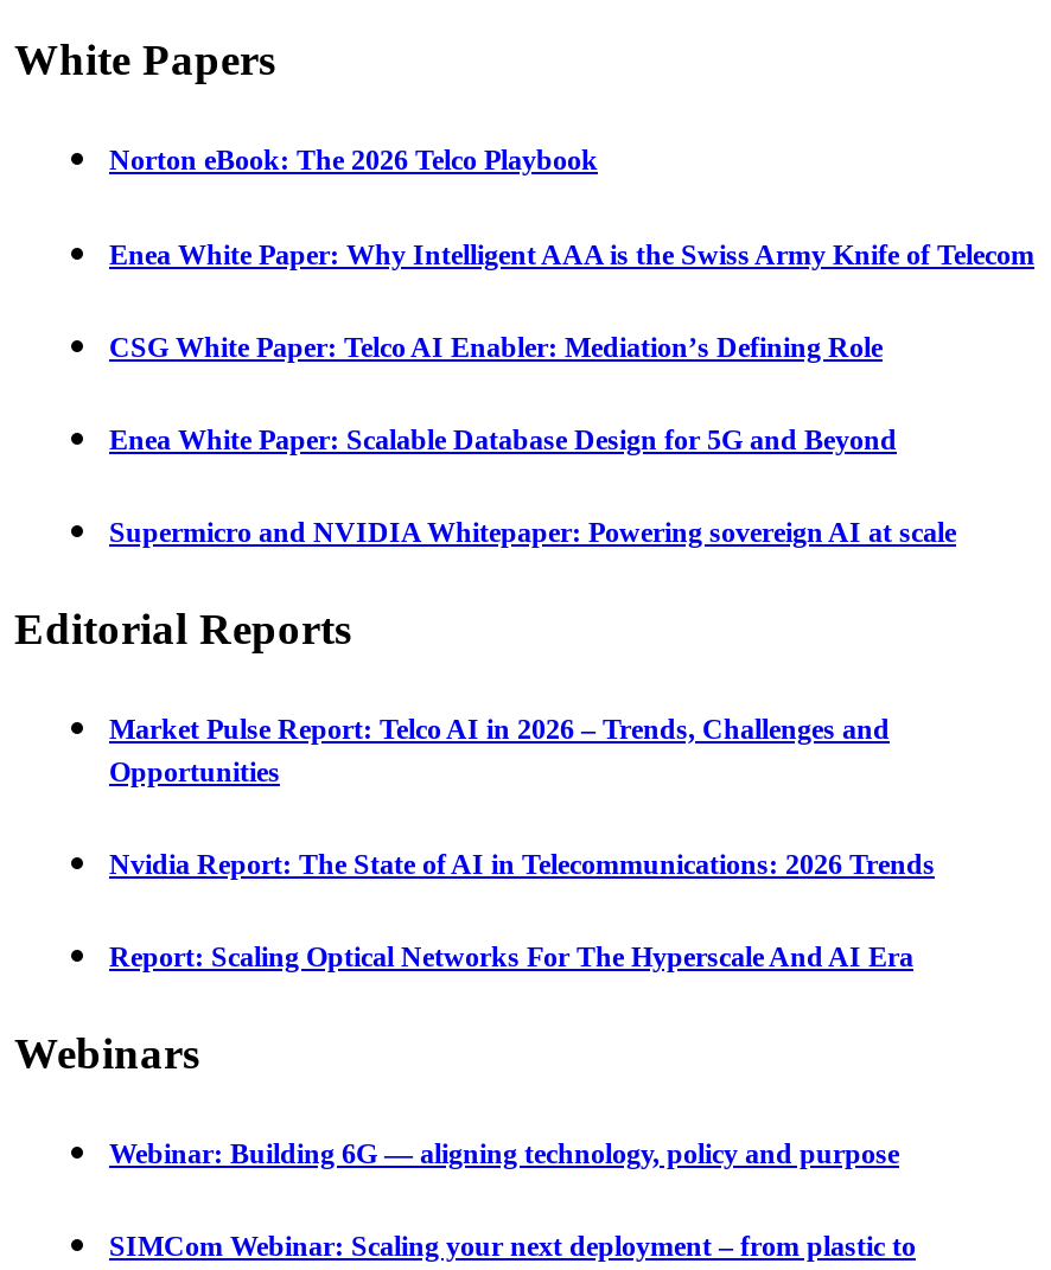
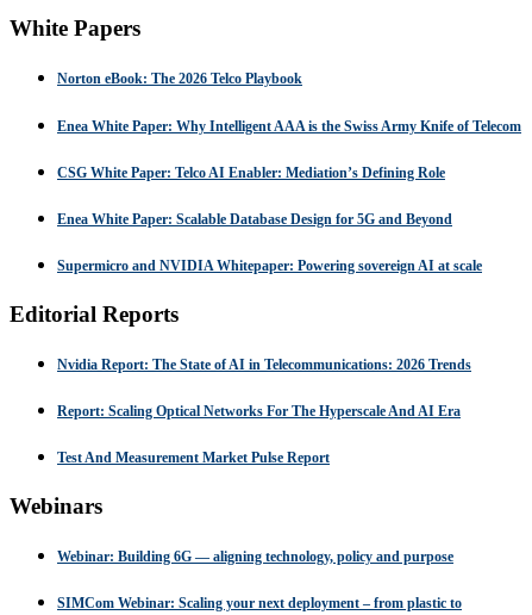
[109,712,890,788] Market Pulse Report: Telco AI in 2026 – Trends, Challenges and | Opportunities -> none
moved [109,848,935,975] -> [57,356,471,420]: Nvidia Report: The State of AI in Telecommunications: 2026 Trends | Report: Scaling Optical Networks For The Hyperscale And AI Era
none -> [57,450,330,467] Test And Measurement Market Pulse Report

